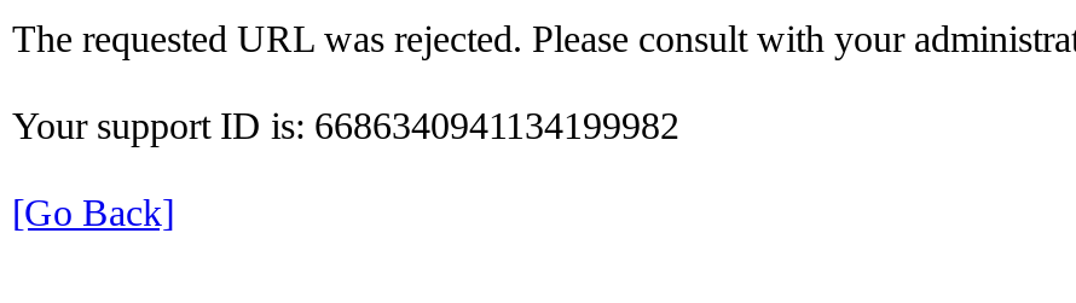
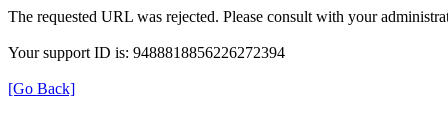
[12,105,679,146] Your support ID is: 6686340941134199982 -> [8,44,285,61] Your support ID is: 9488818856226272394

